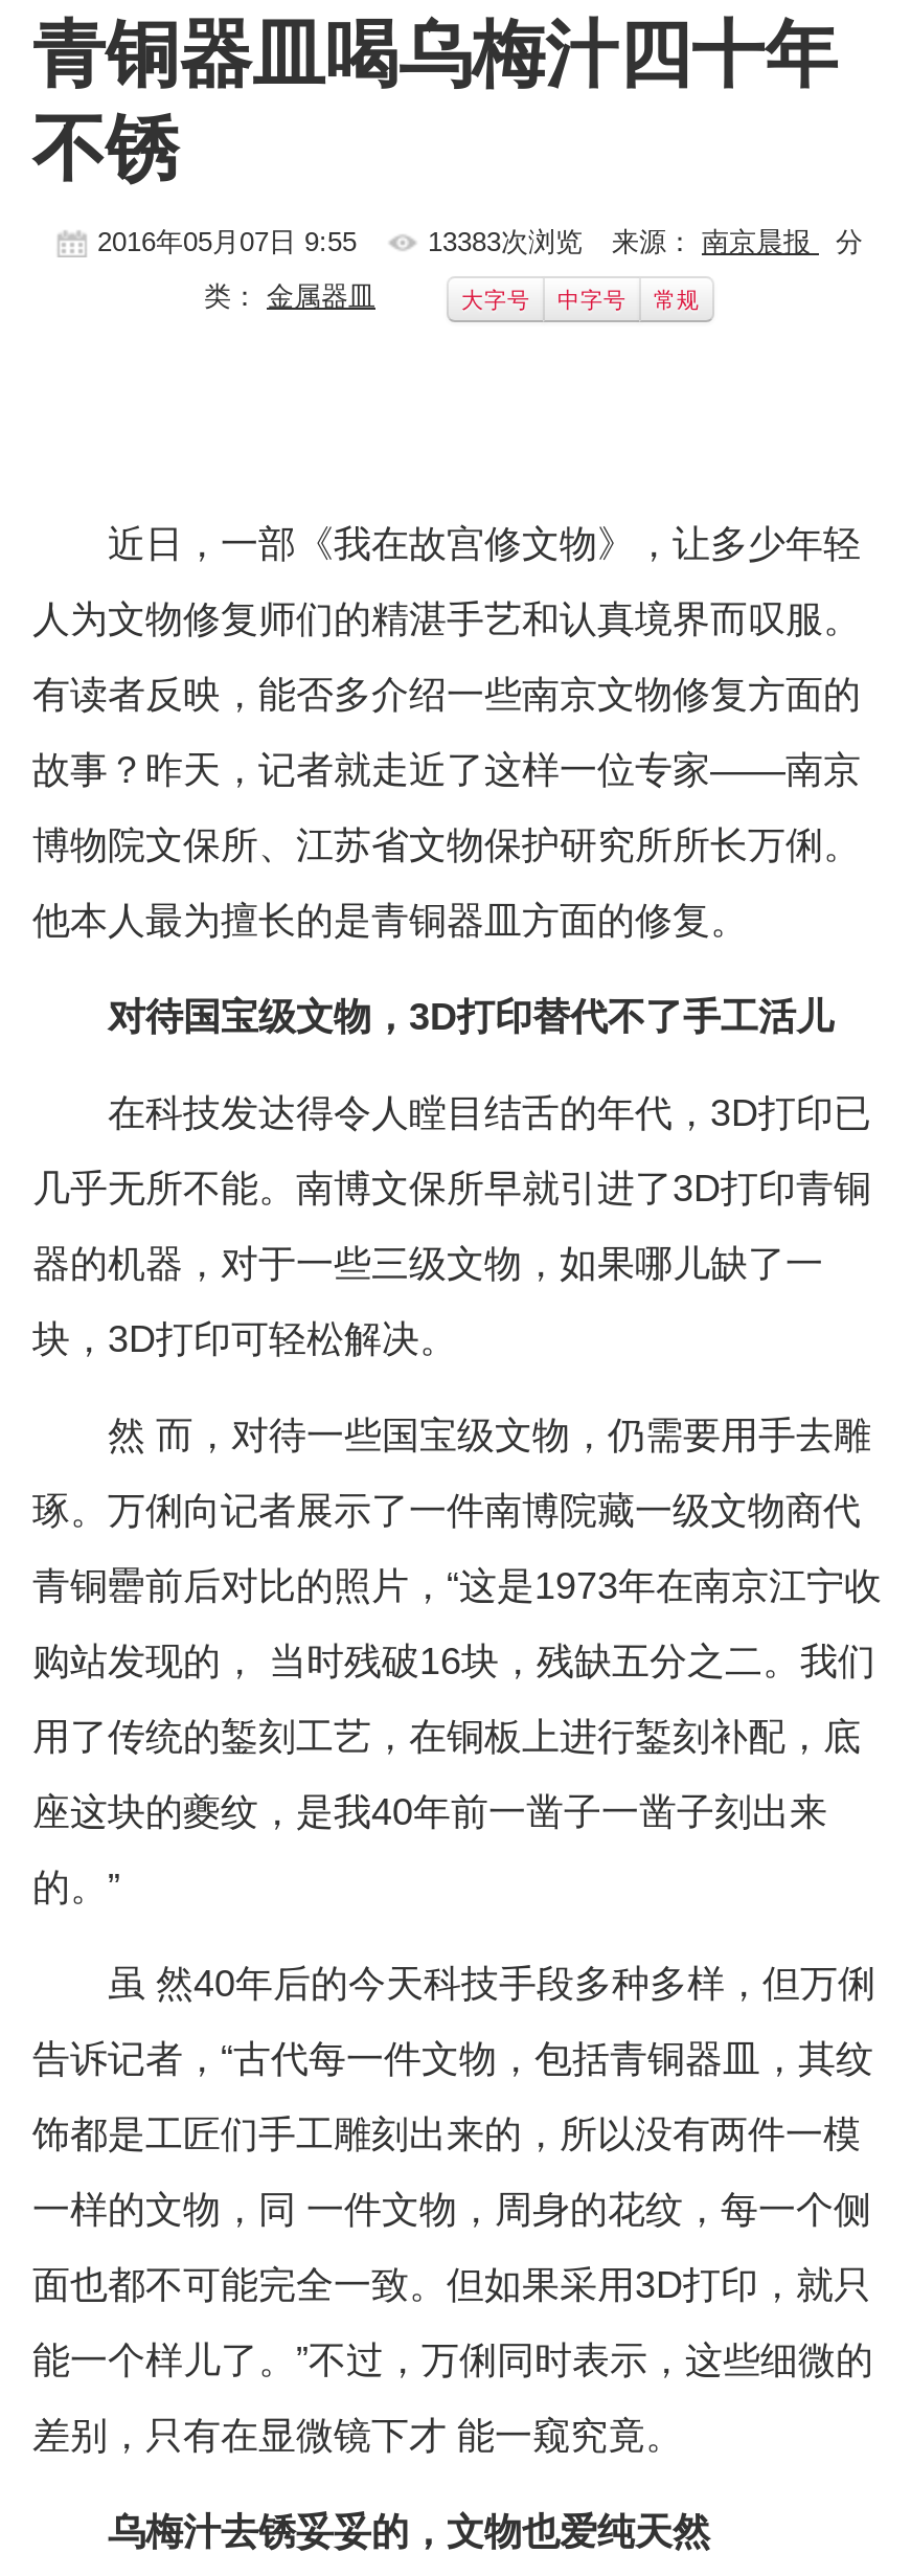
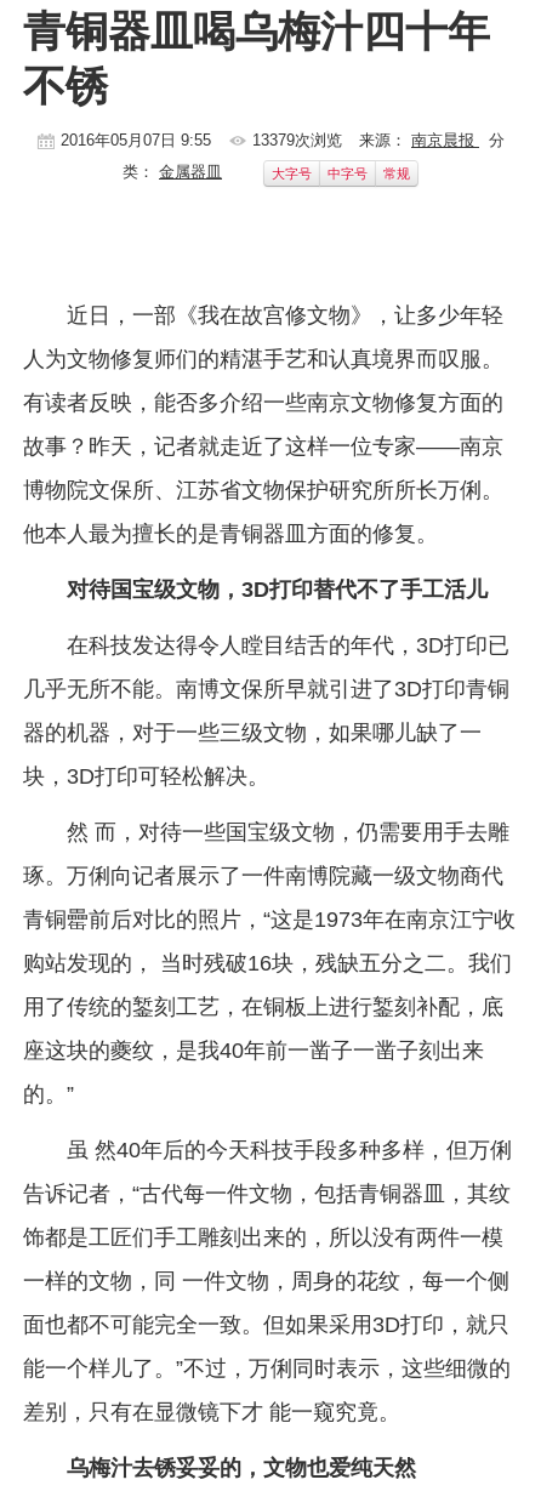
[428,226,583,257] 13383次浏览 -> [252,131,342,149] 13379次浏览

